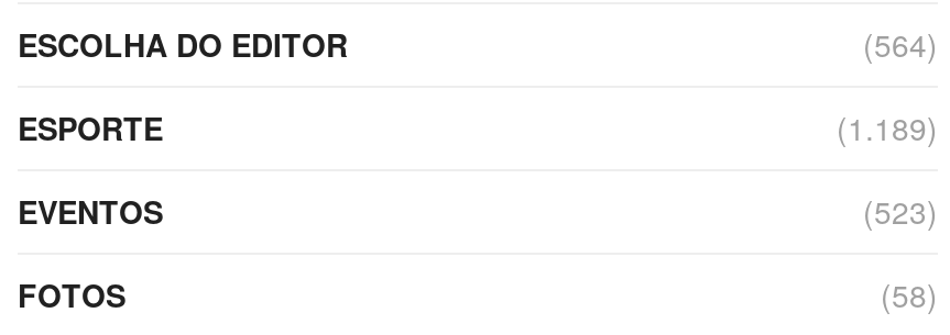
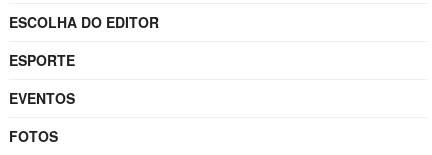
[863,21,938,65] (564) -> none
[837,104,938,148] (1.189) -> none
[863,188,938,232] (523) -> none
[881,271,938,315] (58) -> none

